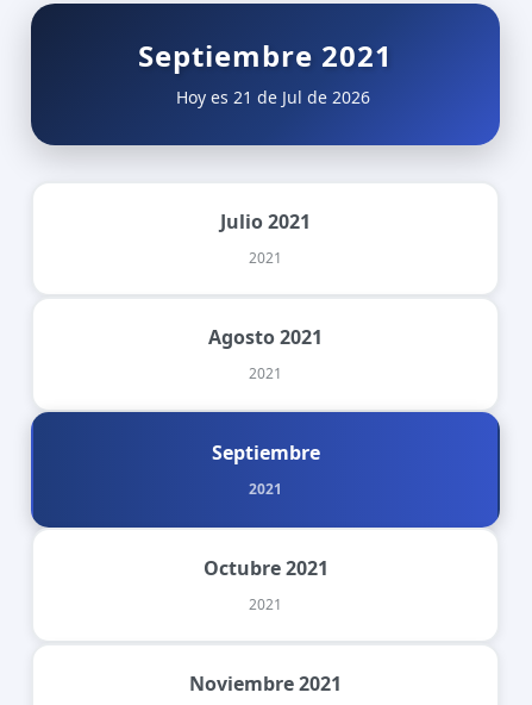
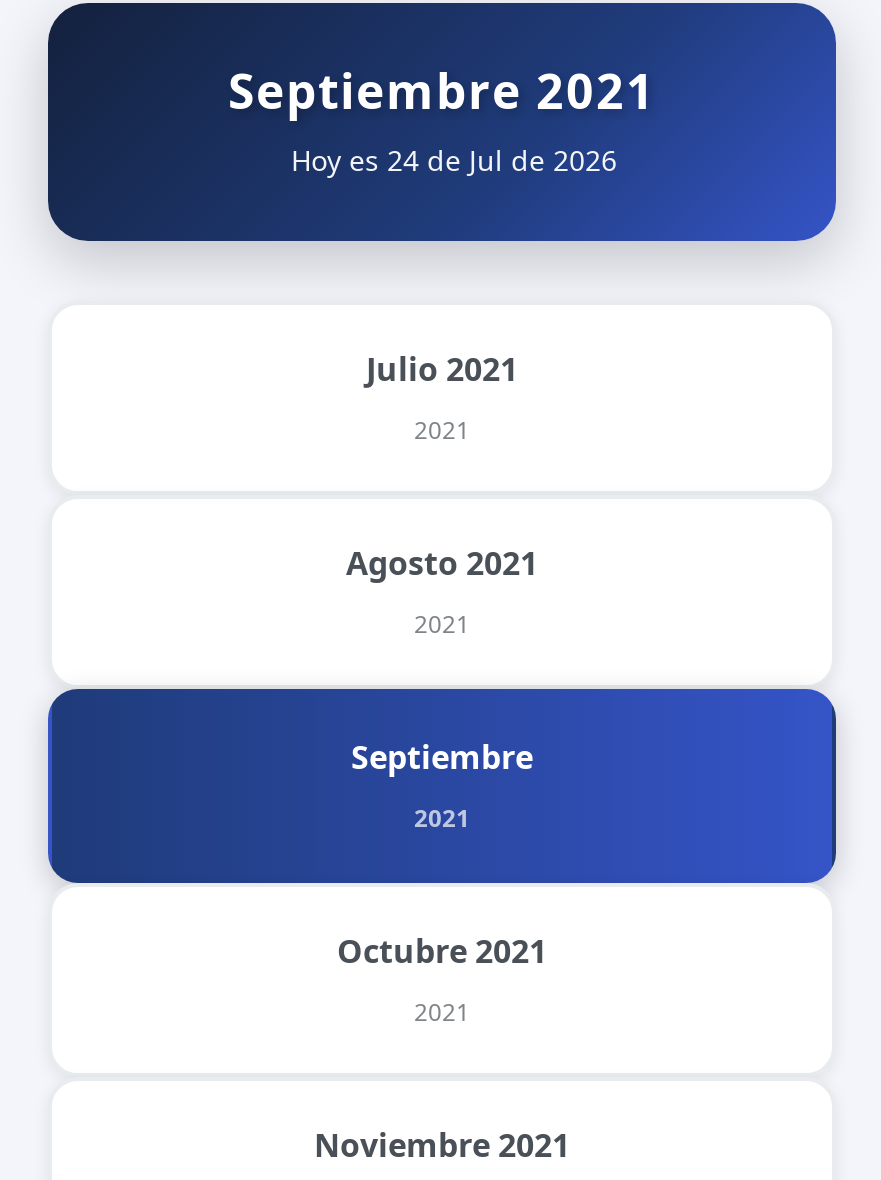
[171,86,370,109] Hoy es 21 de Jul de 2026 -> [283,142,617,180] Hoy es 24 de Jul de 2026

